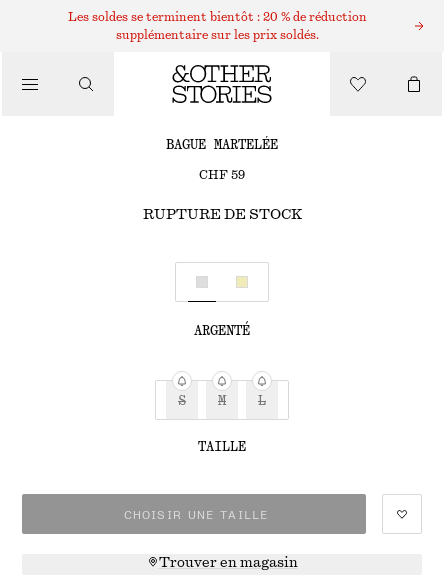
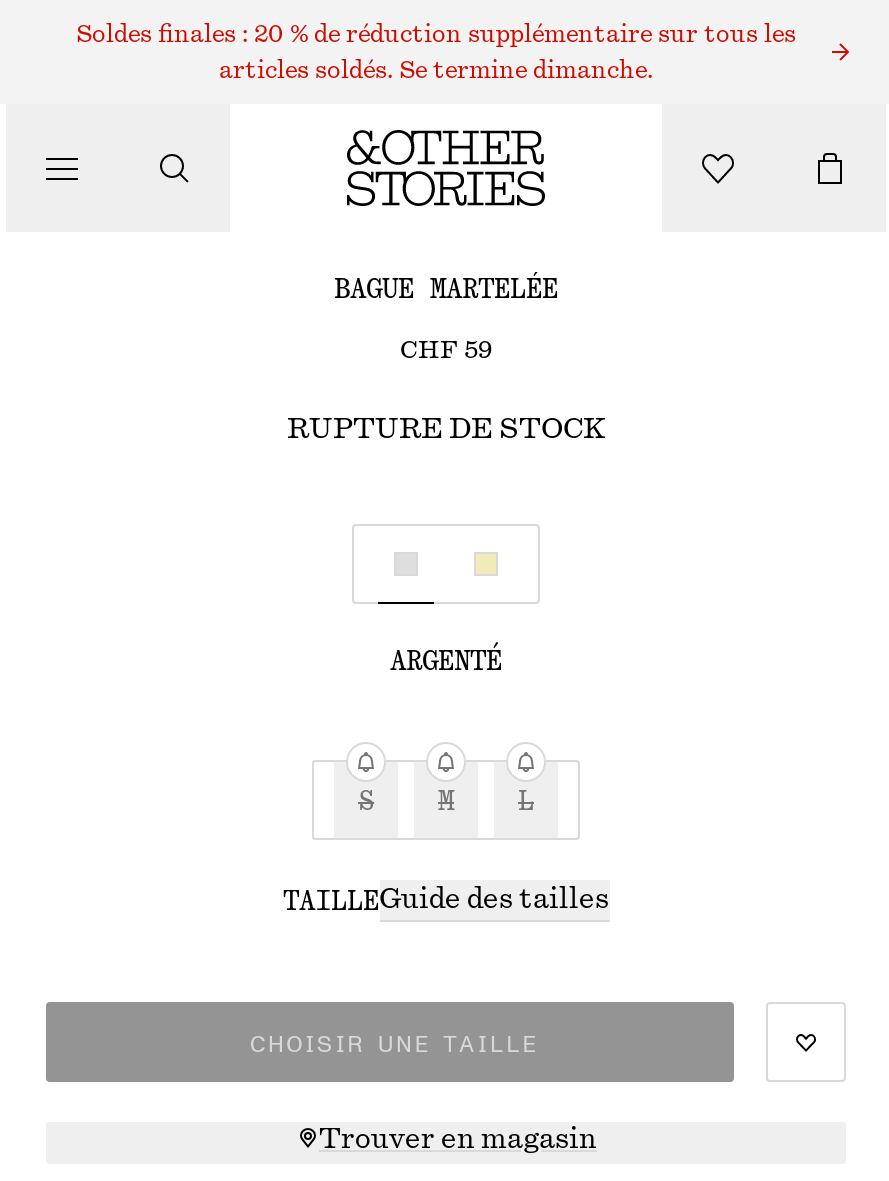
[67,11,366,23] Les soldes se terminent bientôt : 20 % de réduction -> [76,22,796,46] Soldes finales : 20 % de réduction supplémentaire sur tous les
[115,29,318,41] supplémentaire sur les prix soldés. -> [219,58,653,82] articles soldés. Se termine dimanche.
[198,440,246,454] TAILLE -> [283,886,609,915] TAILLEGuide des tailles

